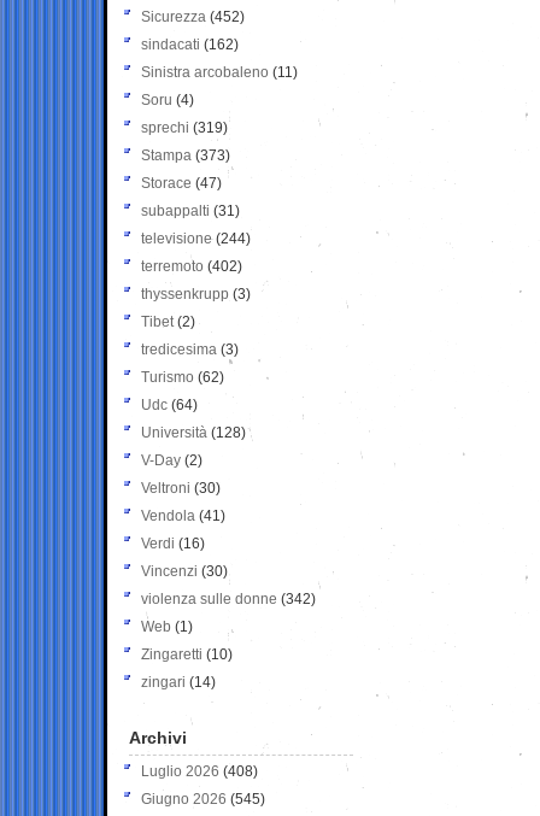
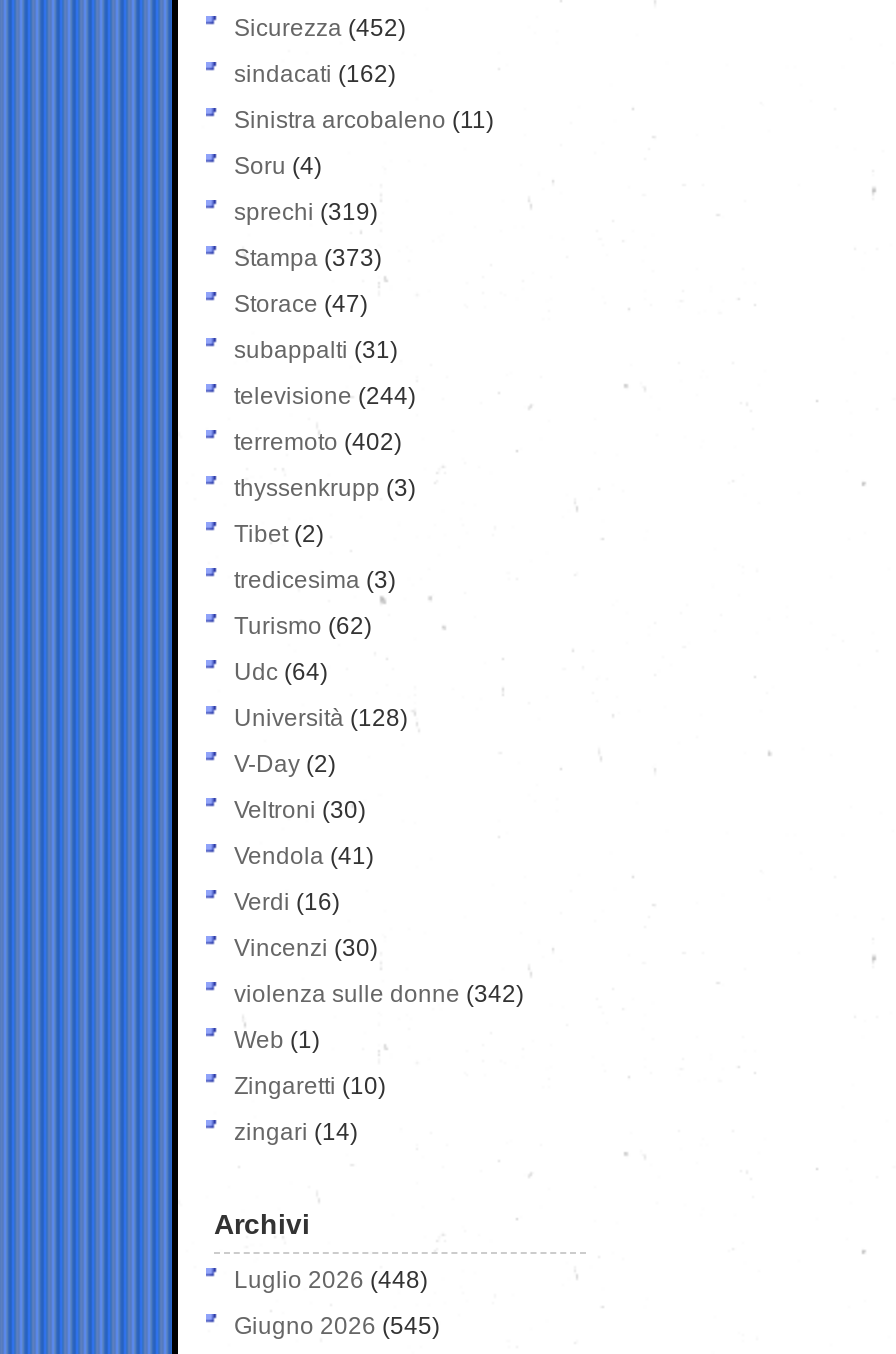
[141,763,258,780] Luglio 2026 (408) -> [234,1266,428,1294] Luglio 2026 (448)

